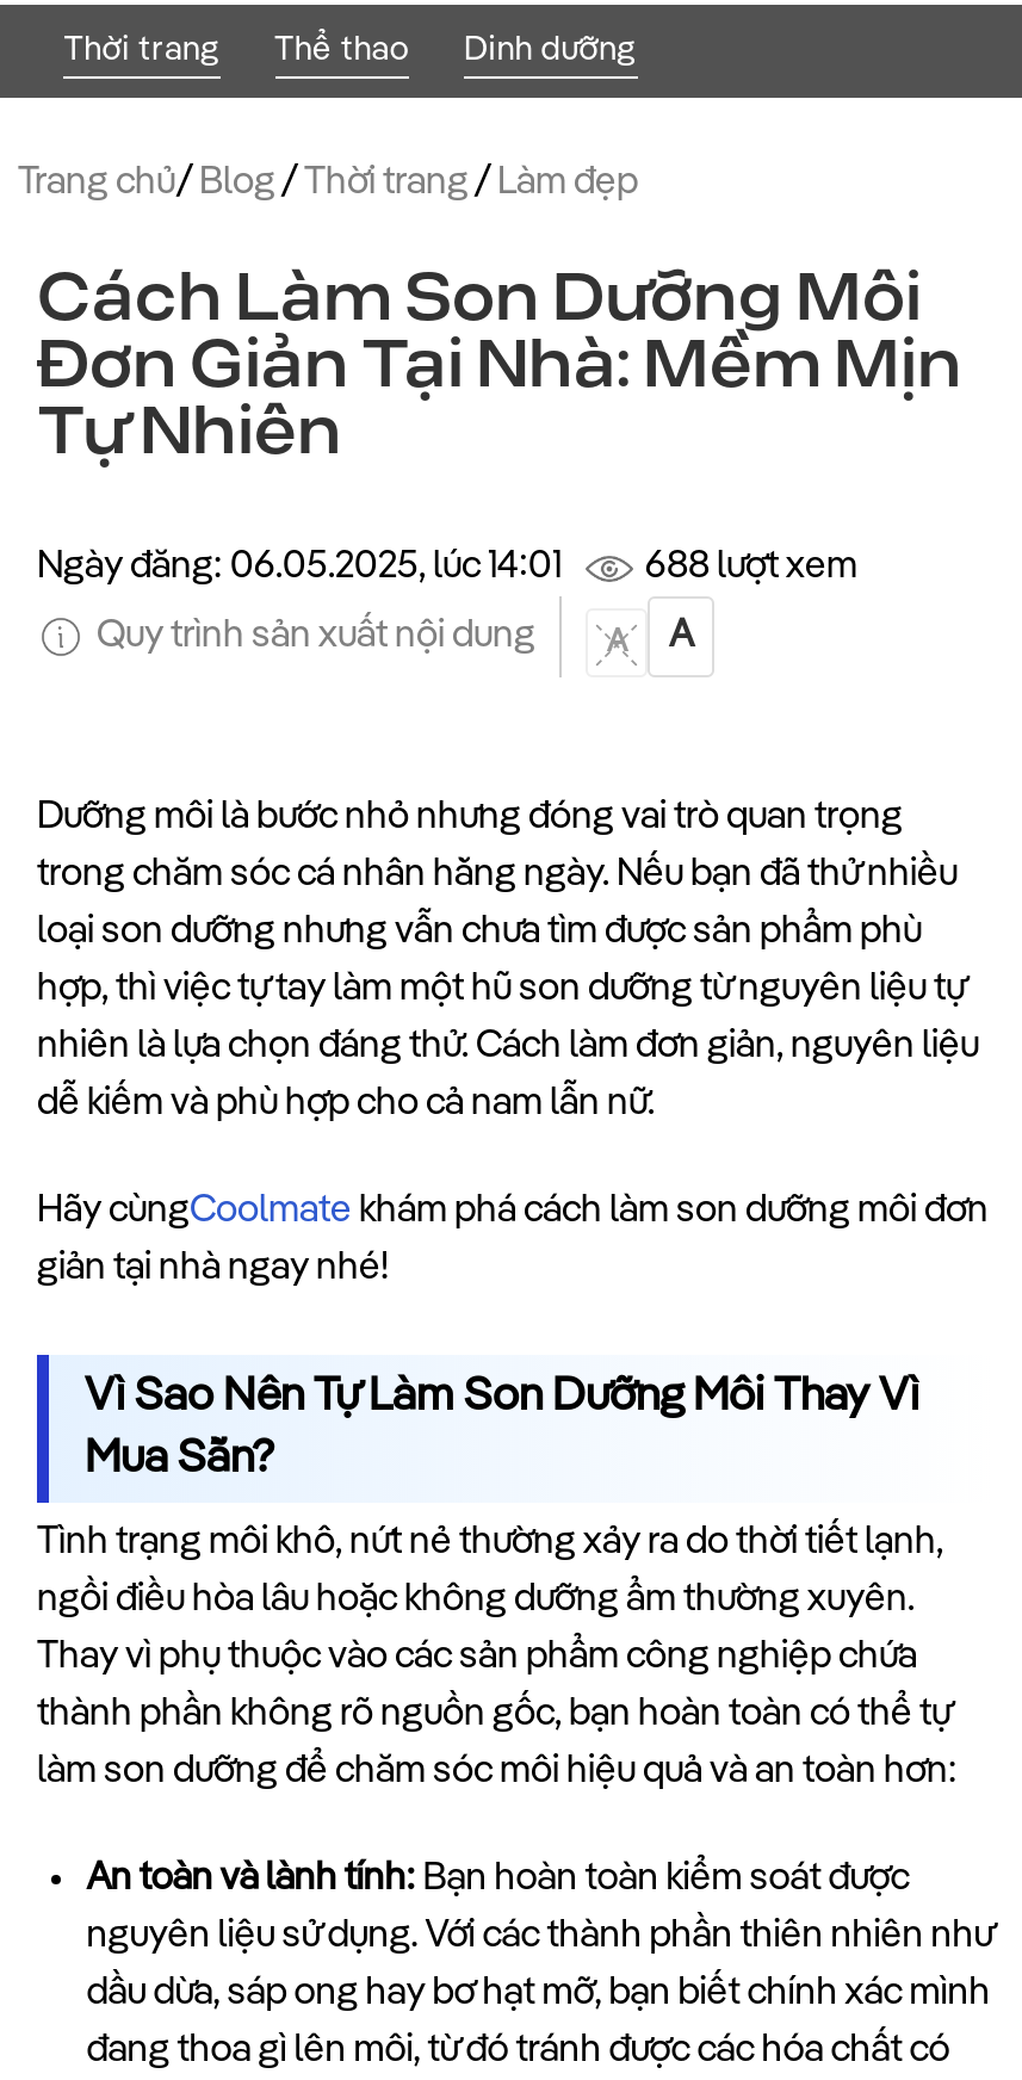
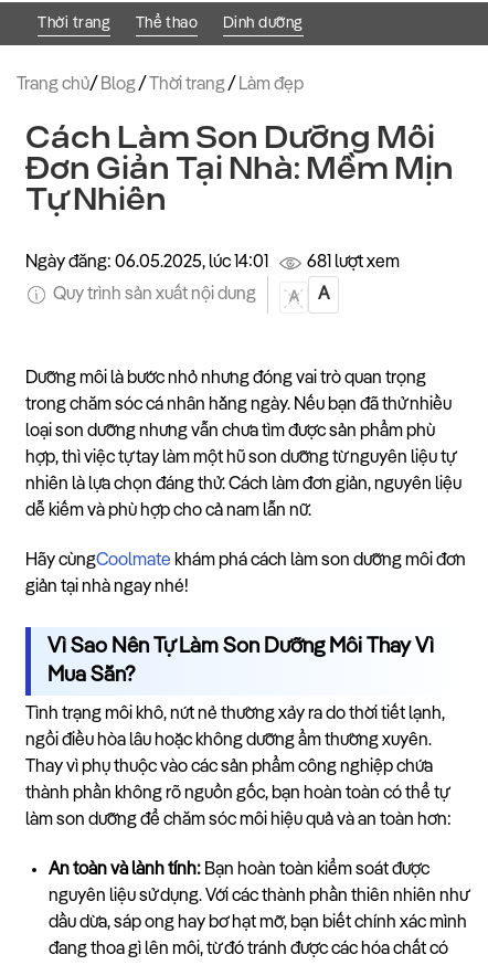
[645,549,857,587] 688 lượt xem -> [307,254,400,272] 681 lượt xem

